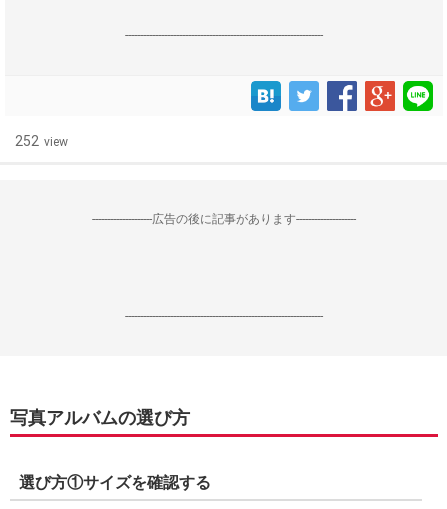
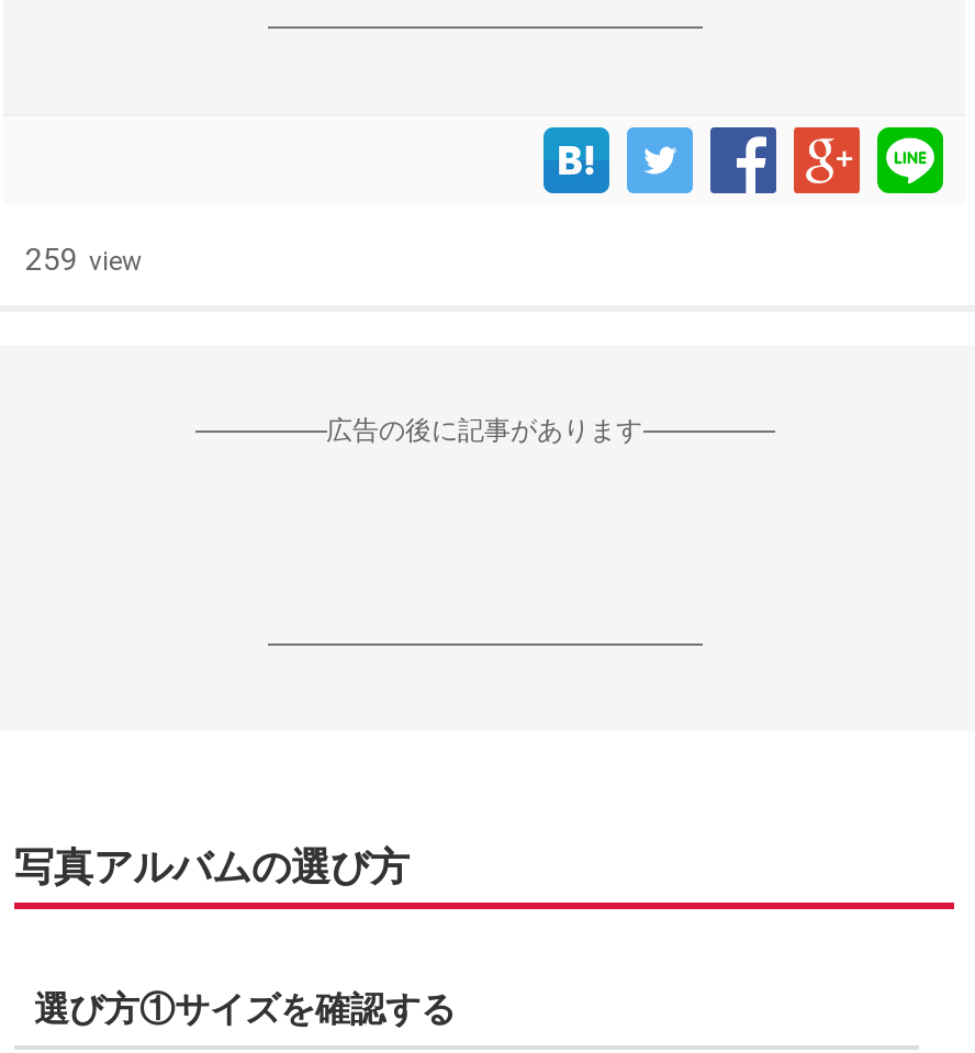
[15,133,68,149] 252 view -> [25,242,142,277] 259 view

